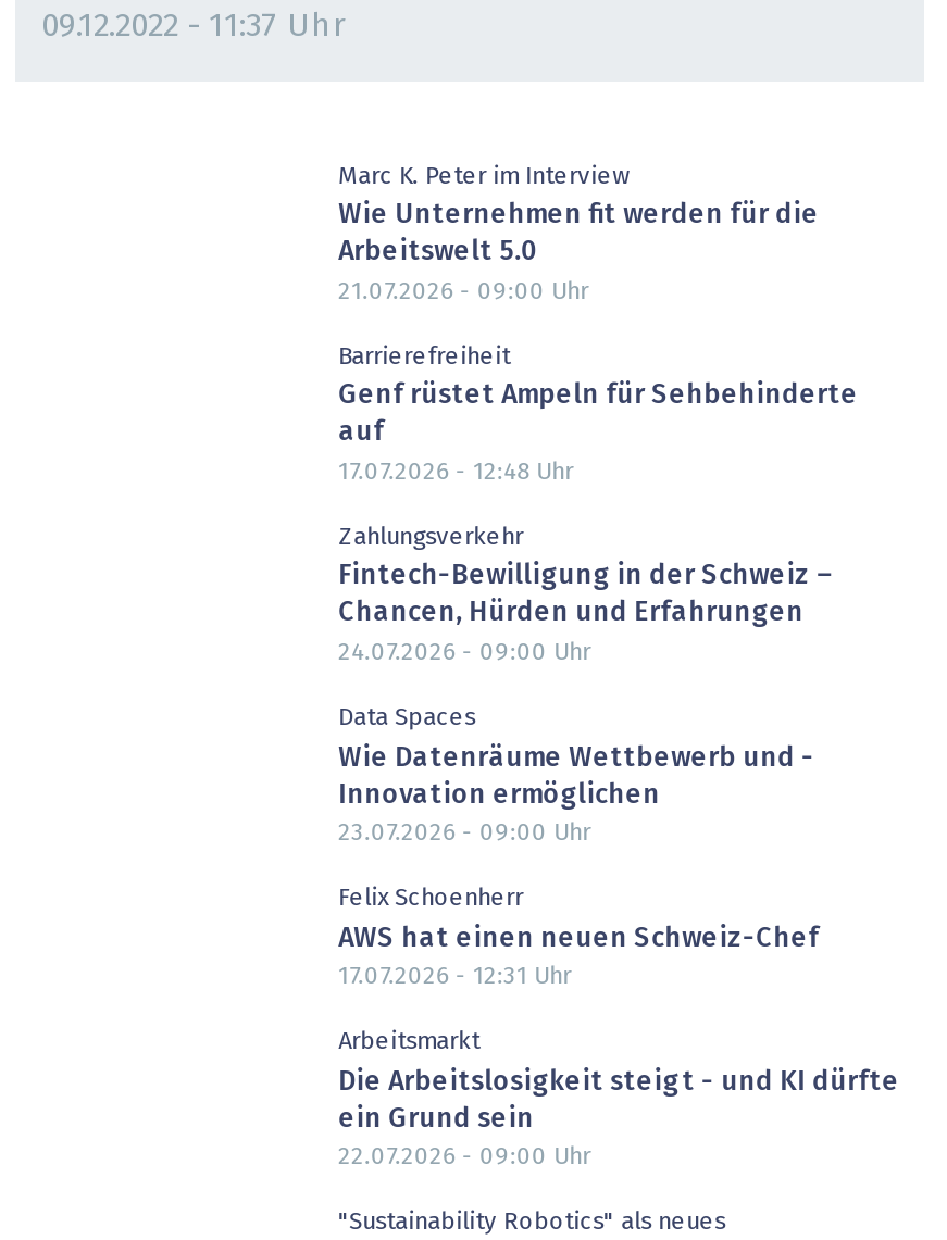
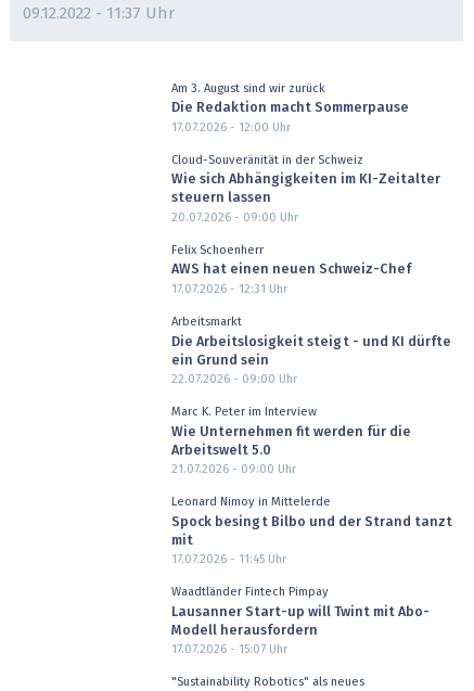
moved [338,164,819,303] -> [171,406,411,475]: Marc K. Peter im Interview | Wie Unternehmen fit werden für die | Arbeitswelt 5.0 | 21.07.2026 - 09:00 Uhr
[338,344,858,844] Barrierefreiheit | Genf rüstet Ampeln für Sehbehinderte | auf | 17.07.2026 - 12:48 Uhr | Zahlungsverkehr | Fintech-Bewilligung in der Schweiz – | Chancen, Hürden und Erfahrungen | 24.07.2026 - 09:00 Uhr | Data Spaces | Wie Datenräume Wettbewerb und | Innovation ermöglichen | 23.07.2026 - 09:00 Uhr -> [171,82,440,223] Am 3. August sind wir zurück | Die Redaktion macht Sommerpause | 17.07.2026 - 12:00 Uhr | Cloud-Souveränität in der Schweiz | Wie sich Abhängigkeiten im KI-Zeitalter | steuern lassen | 20.07.2026 - 09:00 Uhr
moved [338,886,899,1168] -> [171,244,451,385]: Felix Schoenherr | AWS hat einen neuen Schweiz-Chef | 17.07.2026 - 12:31 Uhr | Arbeitsmarkt | Die Arbeitslosigkeit steigt - und KI dürfte | ein Grund sein | 22.07.2026 - 09:00 Uhr
none -> [171,496,452,655] Leonard Nimoy in Mittelerde | Spock besingt Bilbo und der Strand tanzt | mit | 17.07.2026 - 11:45 Uhr | Waadtländer Fintech Pimpay | Lausanner Start-up will Twint mit Abo- | Modell herausfordern | 17.07.2026 - 15:07 Uhr

